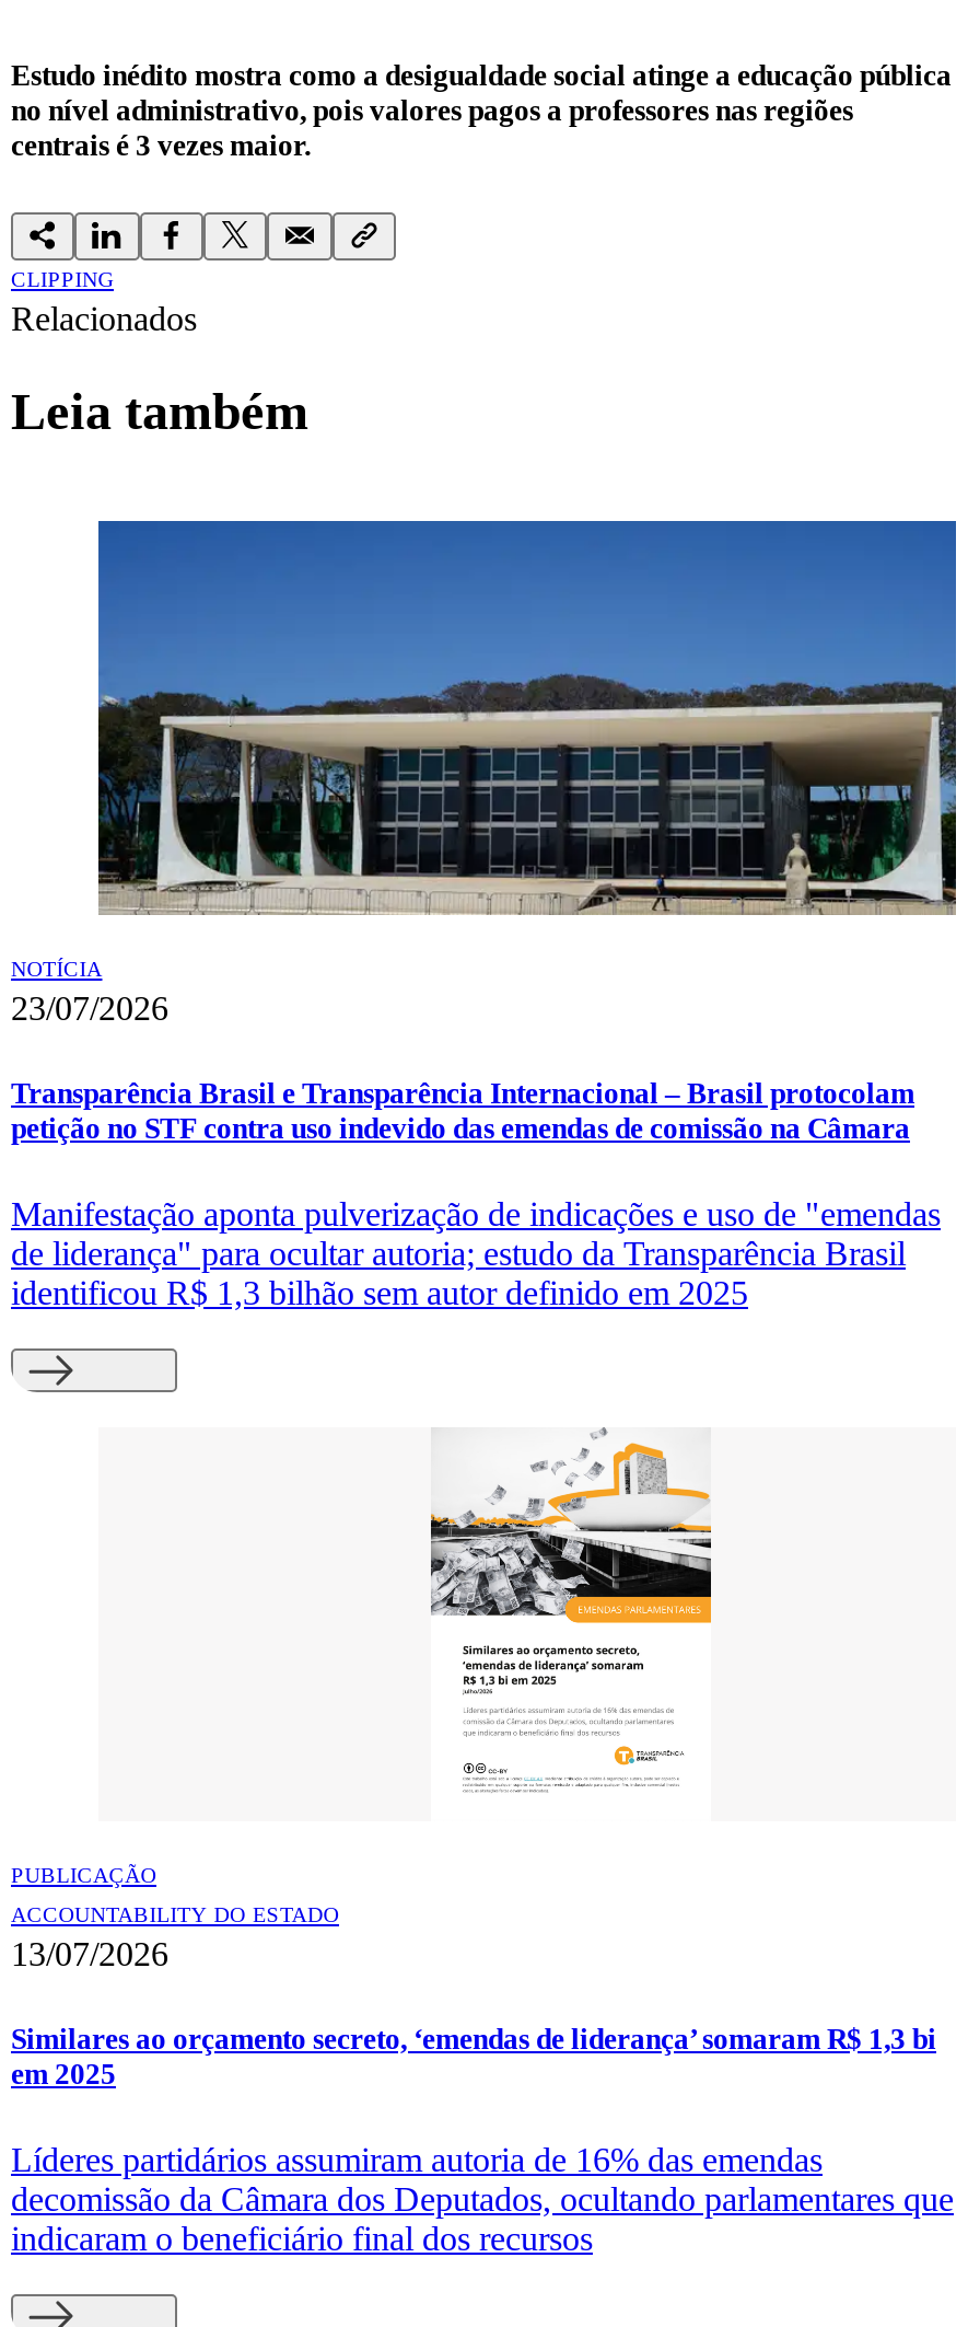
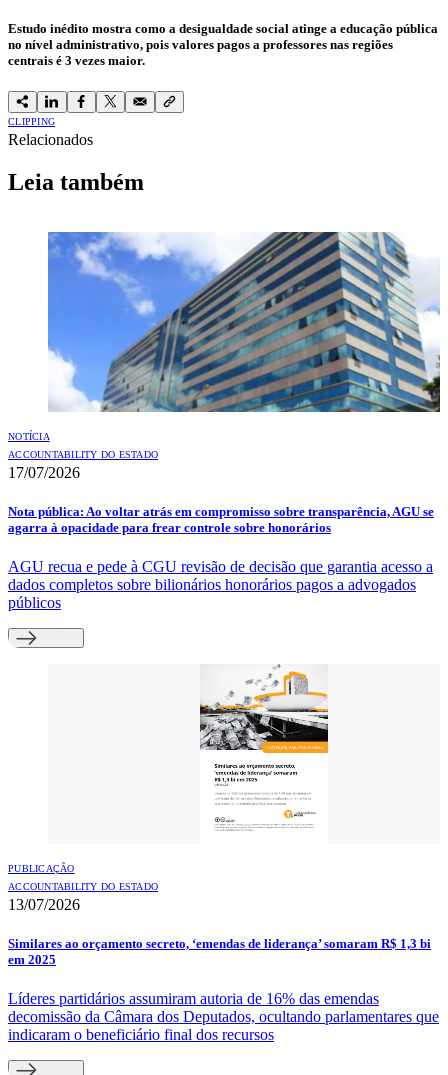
[11,519,958,1026] [image] | 23/07/2026 -> [8,231,441,481] [image] | ACCOUNTABILITY DO ESTADO | 17/07/2026
[11,1077,914,1144] Transparência Brasil e Transparência Internacional – Brasil protocolam | petição no STF contra uso indevido das emendas de comissão na Câmara -> [8,504,434,535] Nota pública: Ao voltar atrás em compromisso sobre transparência, AGU se | agarra à opacidade para frear controle sobre honorários
[11,1195,941,1311] Manifestação aponta pulverização de indicações e uso de "emendas | de liderança" para ocultar autoria; estudo da Transparência Brasil | identificou R$ 1,3 bilhão sem autor definido em 2025 -> [8,558,433,611] AGU recua e pede à CGU revisão de decisão que garantia acesso a | dados completos sobre bilionários honorários pagos a advogados | públicos

